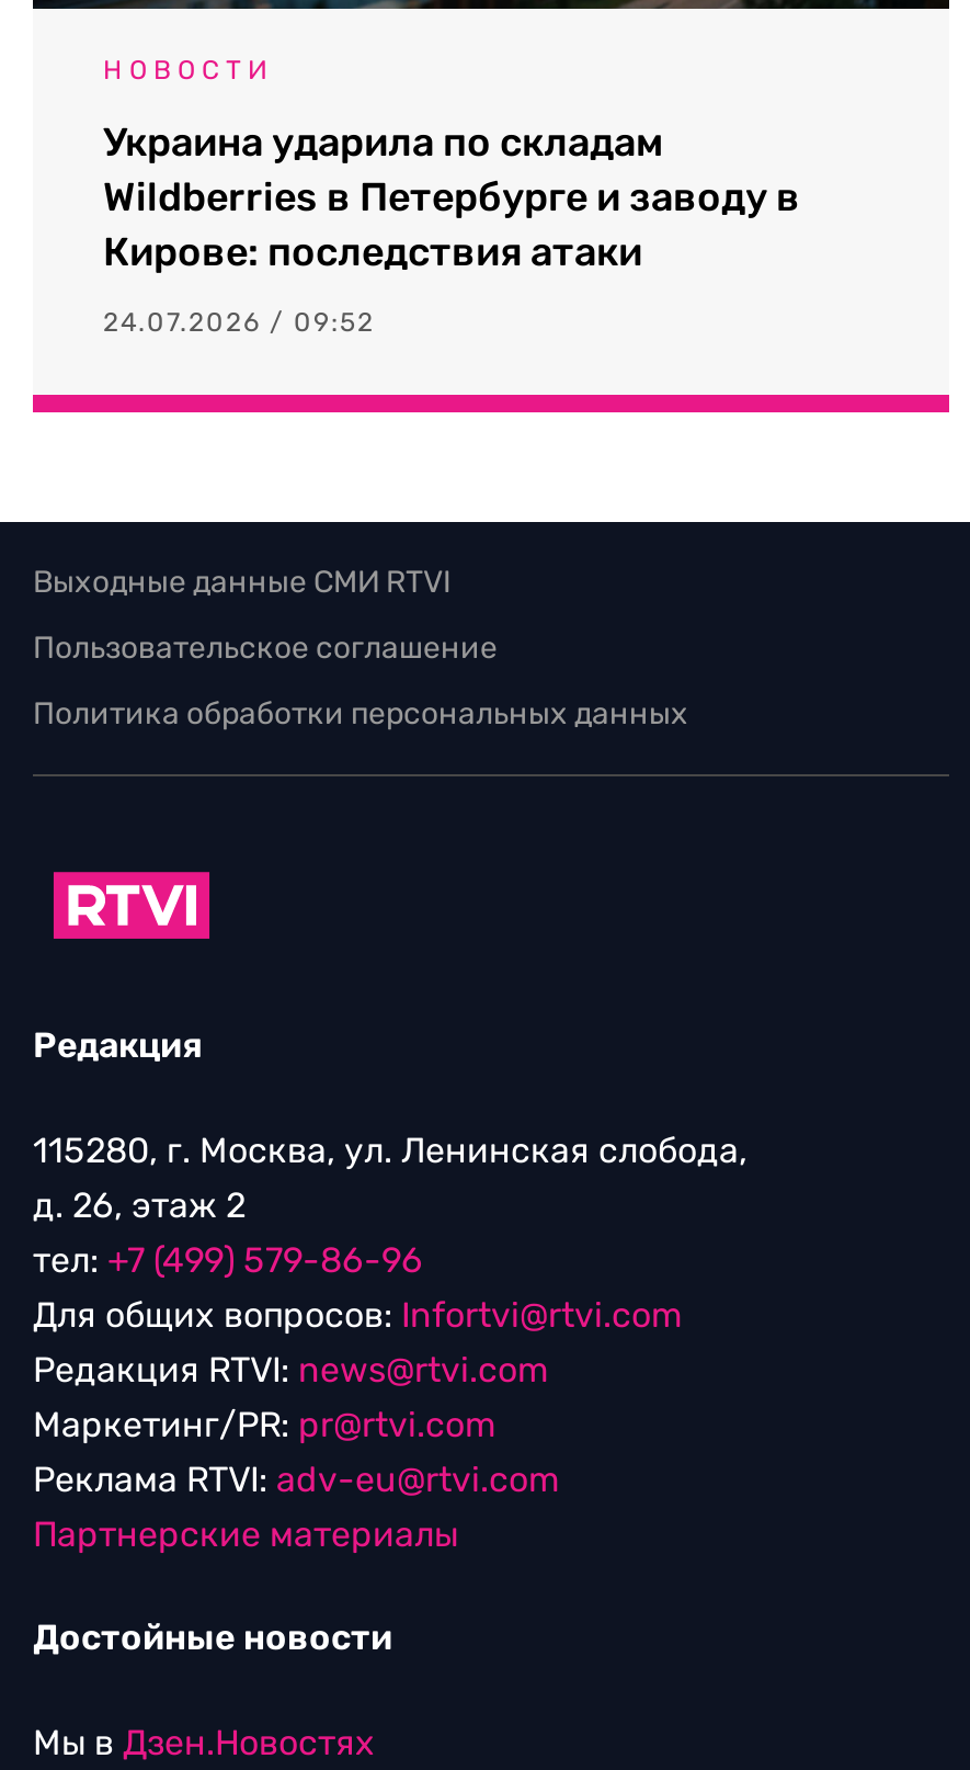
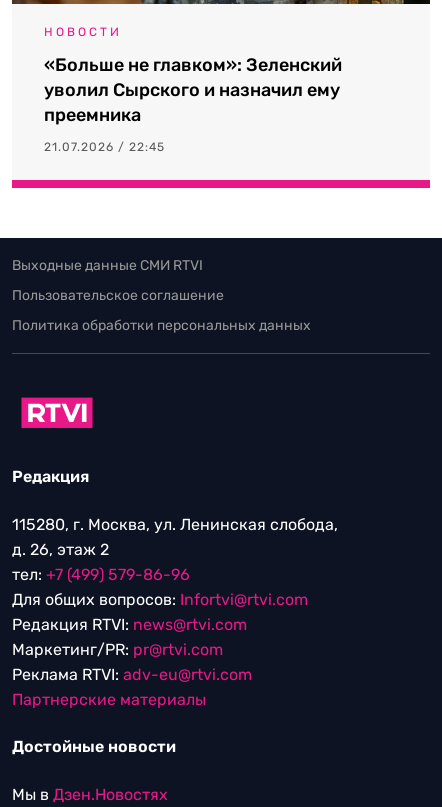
[103,119,800,277] Украина ударила по складам | Wildberries в Петербурге и заводу в | Кирове: последствия атаки -> [44,54,342,126] «Больше не главком»: Зеленский | уволил Сырского и назначил ему | преемника
[103,307,375,338] 24.07.2026 / 09:52 -> [44,140,165,154] 21.07.2026 / 22:45

